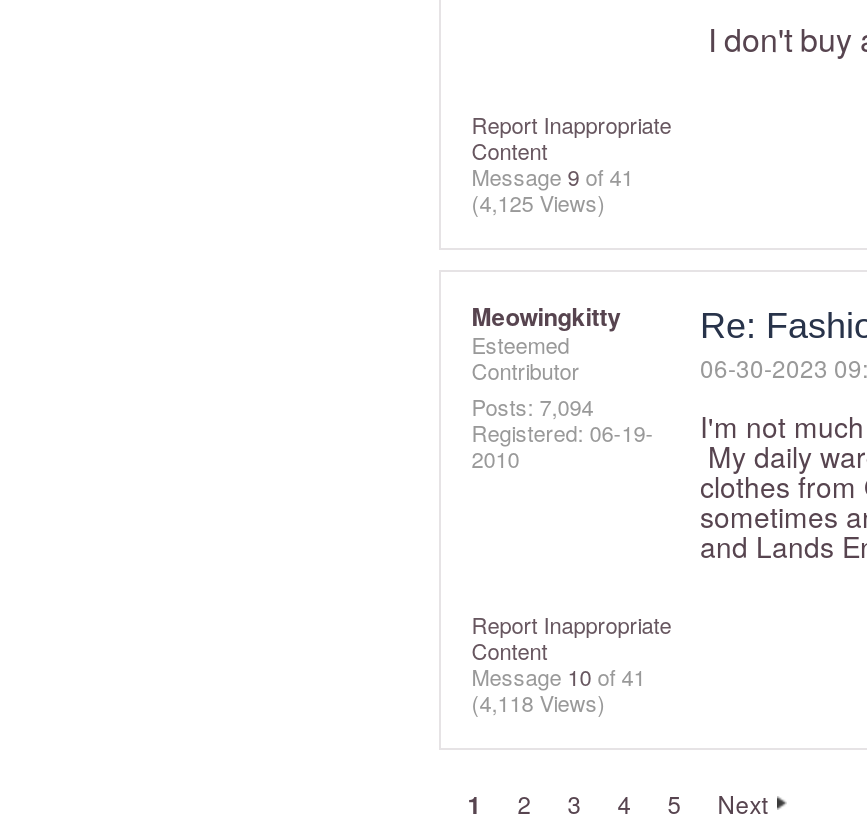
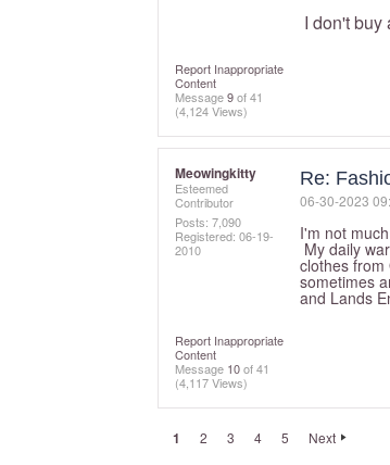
[471,186,605,218] (4,125 Views) -> [175,102,248,120] (4,124 Views)
[471,390,593,422] Posts: 7,094 -> [175,213,241,230] Posts: 7,090
[471,686,605,718] (4,118 Views) -> [175,374,248,391] (4,117 Views)

